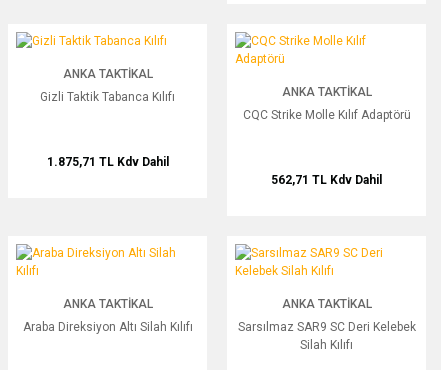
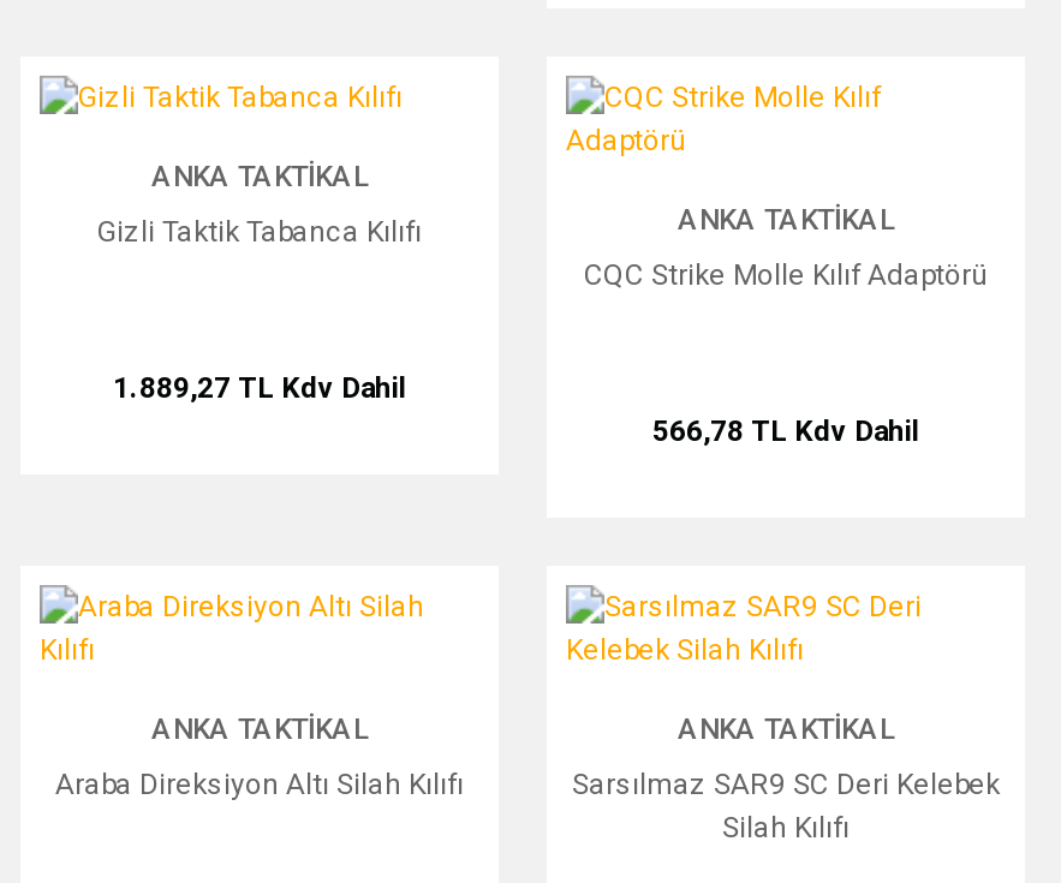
[46,155,168,169] 1.875,71 TL Kdv Dahil -> [113,372,406,406] 1.889,27 TL Kdv Dahil
[271,173,382,187] 562,71 TL Kdv Dahil -> [652,414,919,447] 566,78 TL Kdv Dahil

